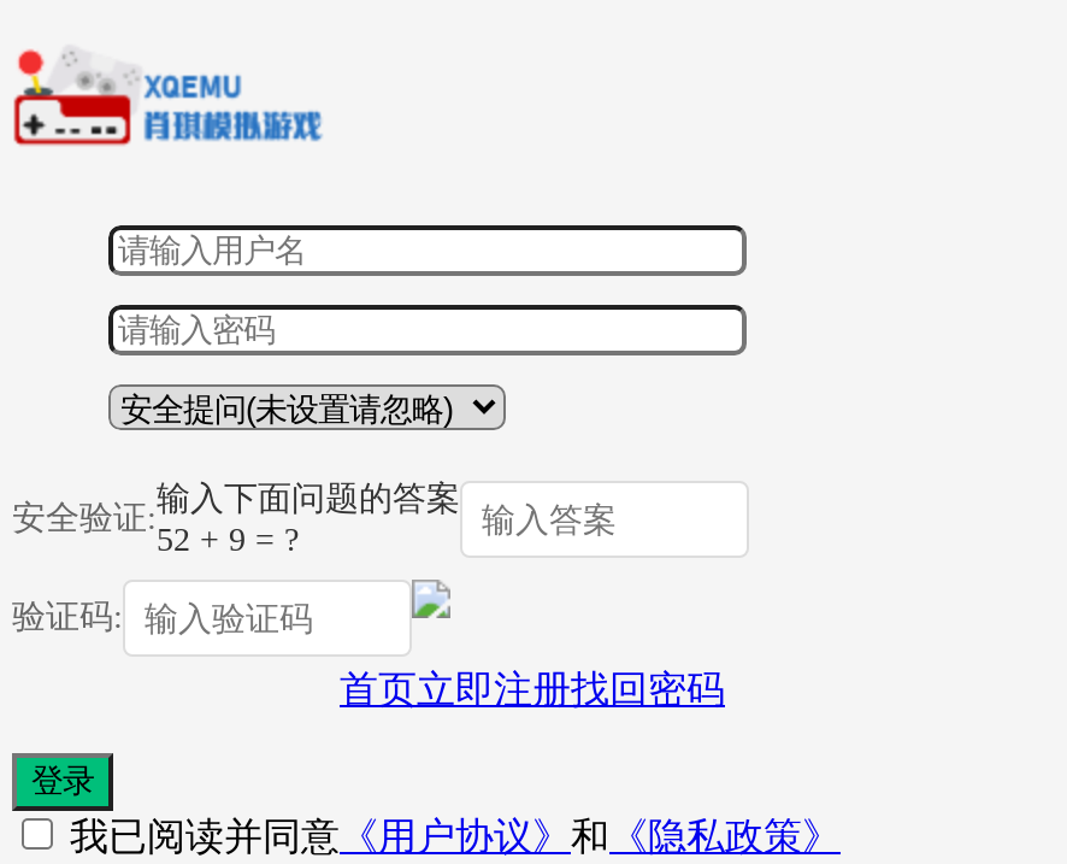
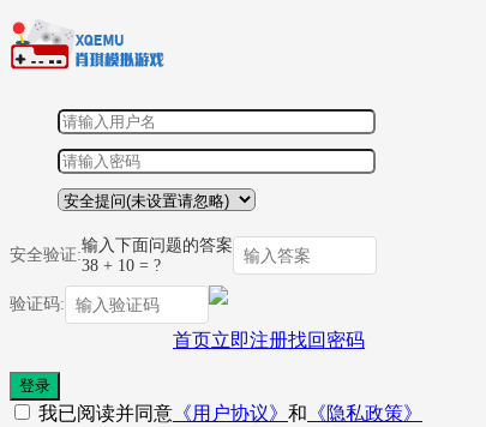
[157,522,299,558] 52 + 9 = ? -> [82,257,161,275] 38 + 10 = ?

